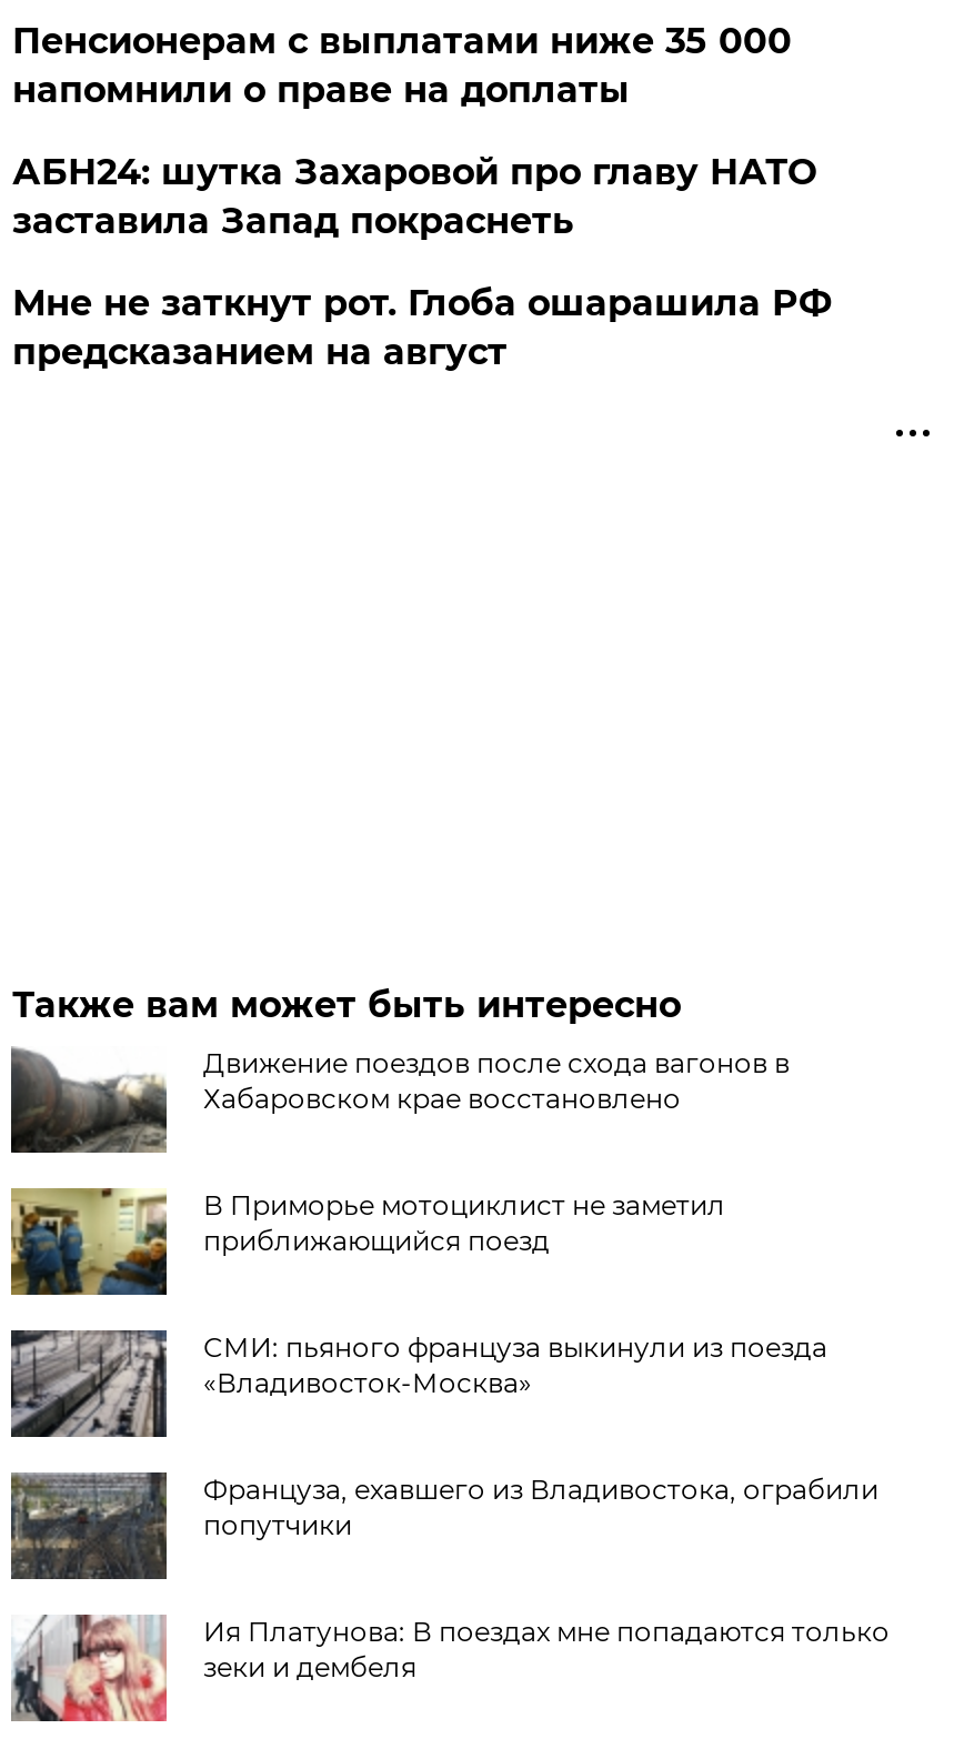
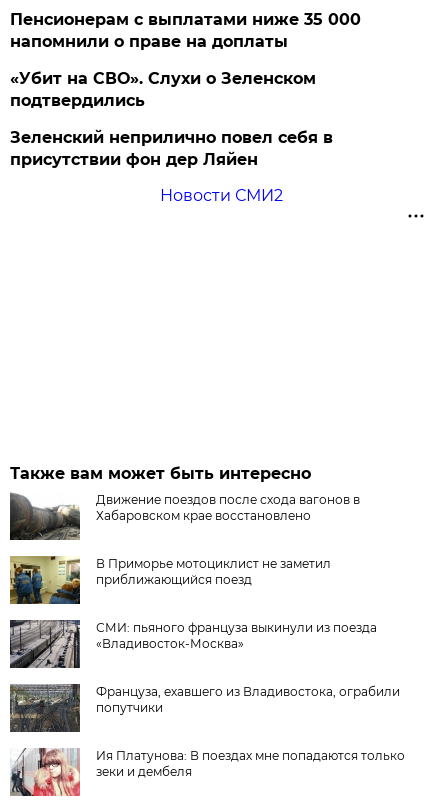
[12,151,832,373] АБН24: шутка Захаровой про главу НАТО | заставила Запад покраснеть | Мне не заткнут рот. Глоба ошарашила РФ | предсказанием на август -> [10,69,333,205] «Убит на СВО». Слухи о Зеленском | подтвердились | Зеленский неприлично повел cебя в | присутствии фон дер Ляйен | Новости СМИ2

